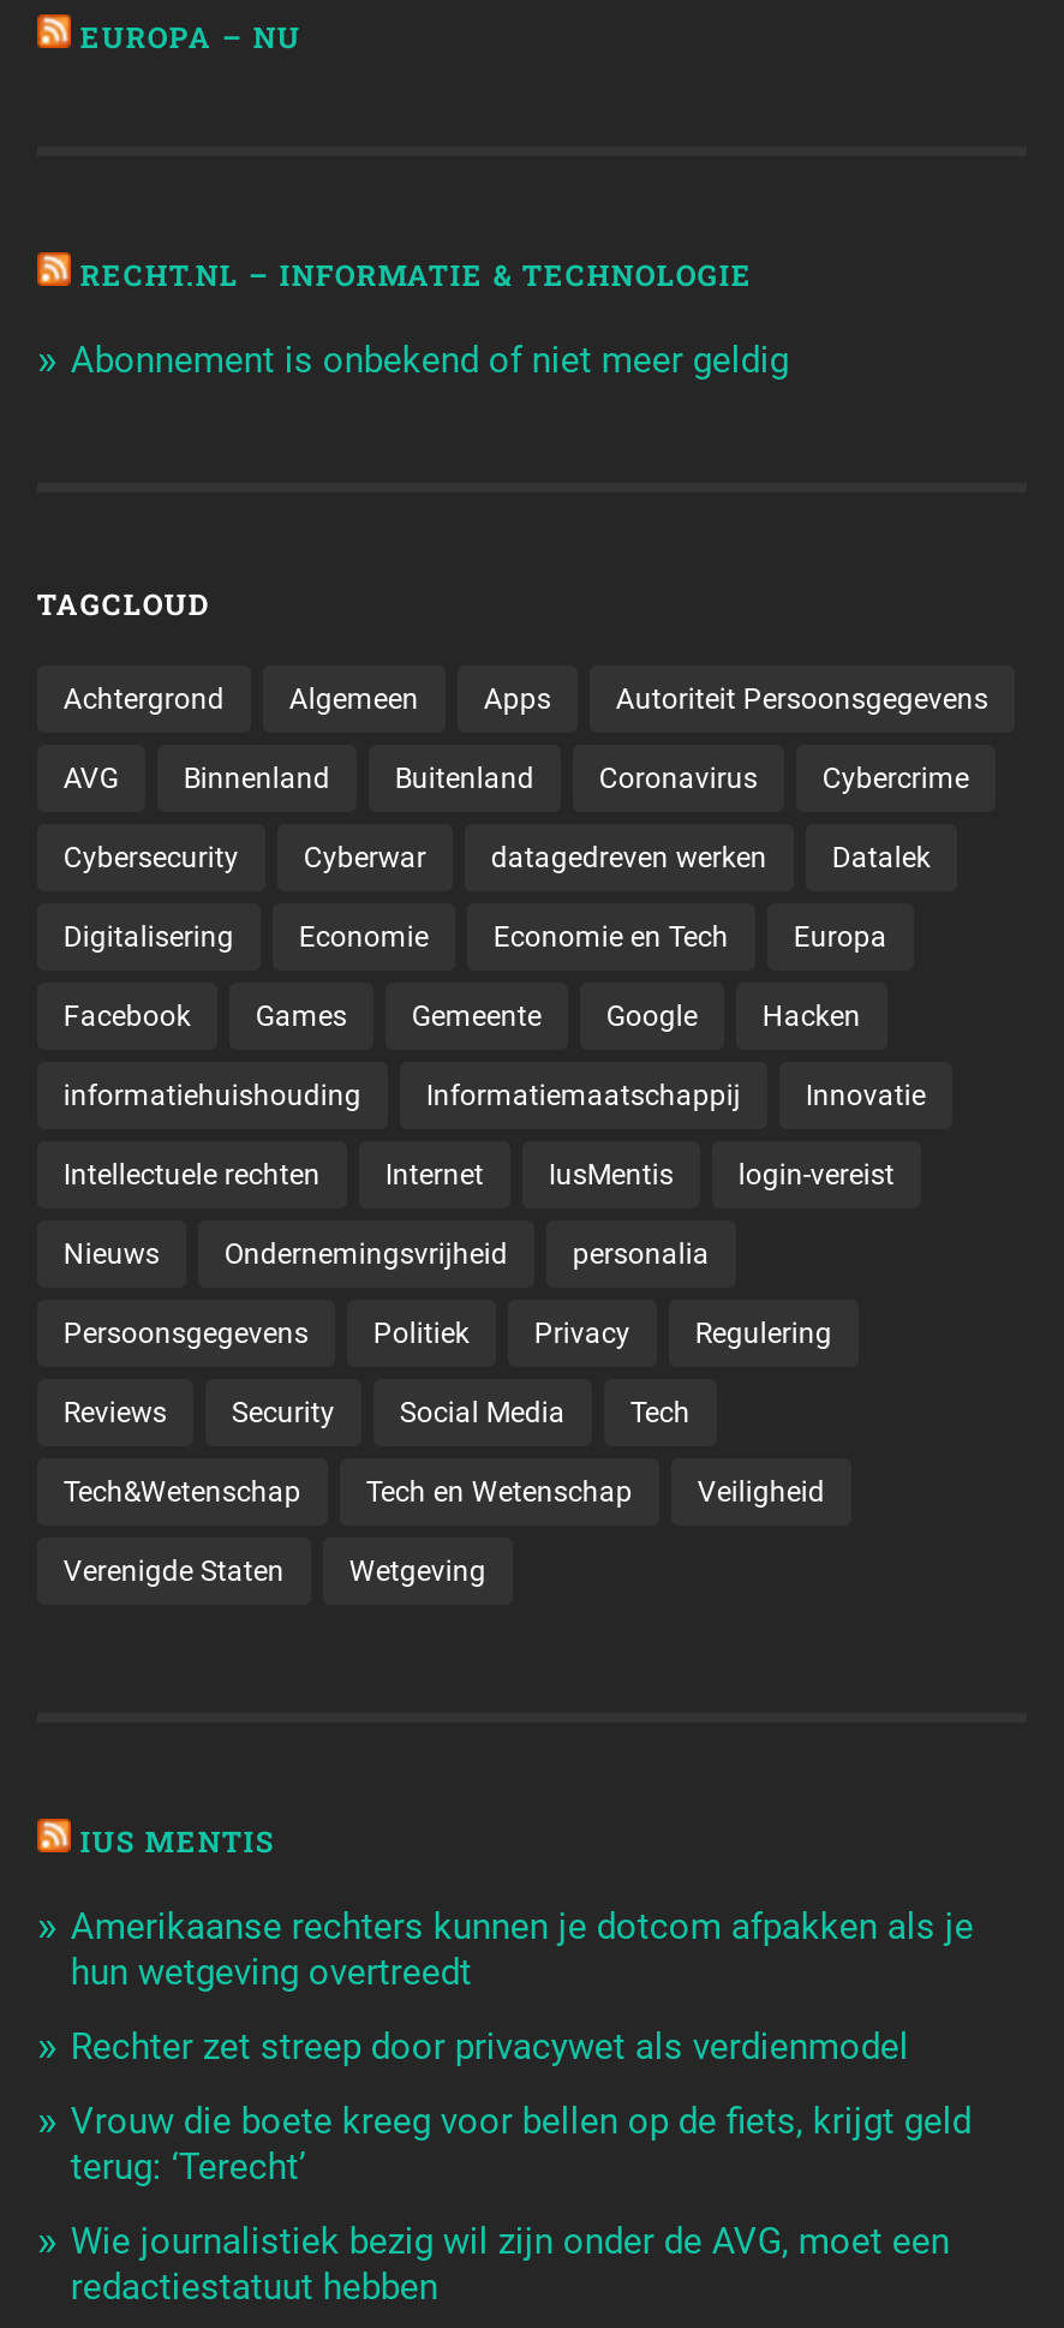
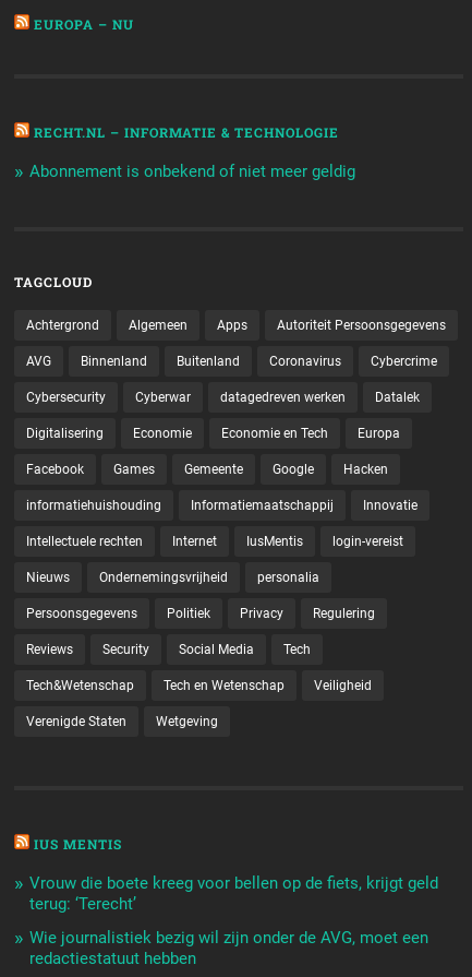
[71,1905,974,2069] Amerikaanse rechters kunnen je dotcom afpakken als je | hun wetgeving overtreedt | Rechter zet streep door privacywet als verdienmodel -> none

